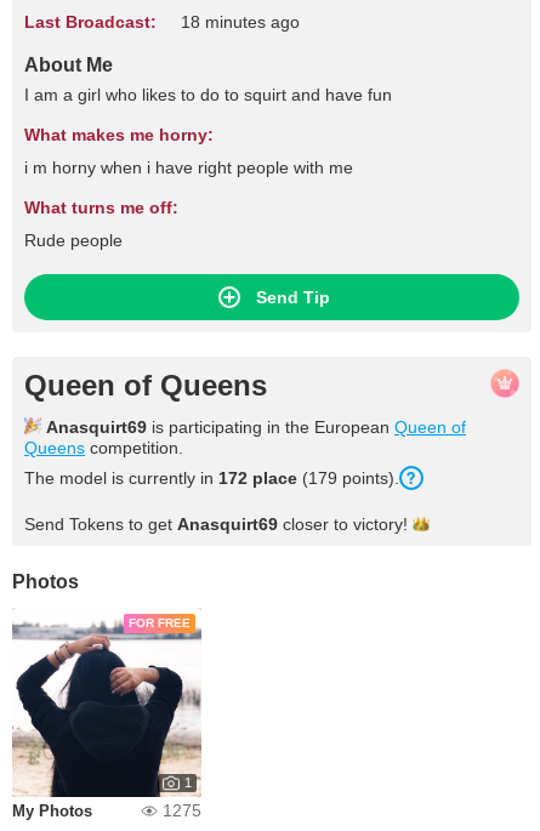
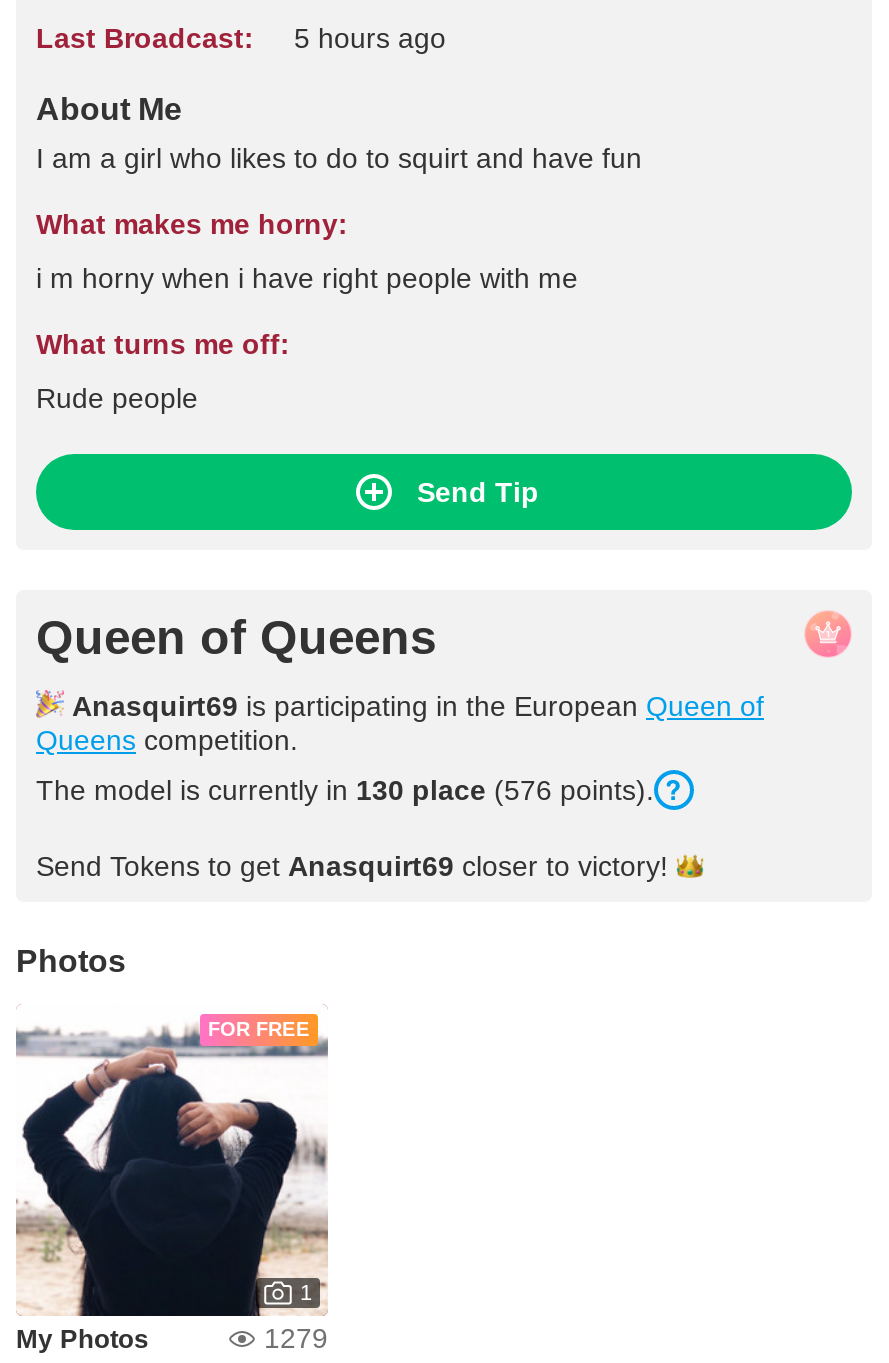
[24,12,300,32] Last Broadcast: 18 minutes ago -> [36,22,446,54] Last Broadcast: 5 hours ago
[24,468,399,488] The model is currently in 172 place (179 points). -> [36,774,654,806] The model is currently in 130 place (576 points).
[163,801,201,820] 1275 -> [264,1322,328,1354] 1279

